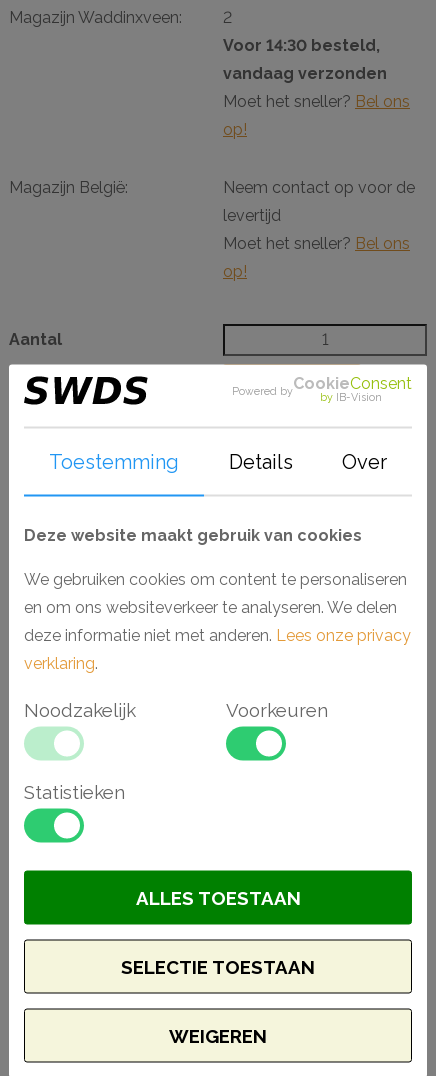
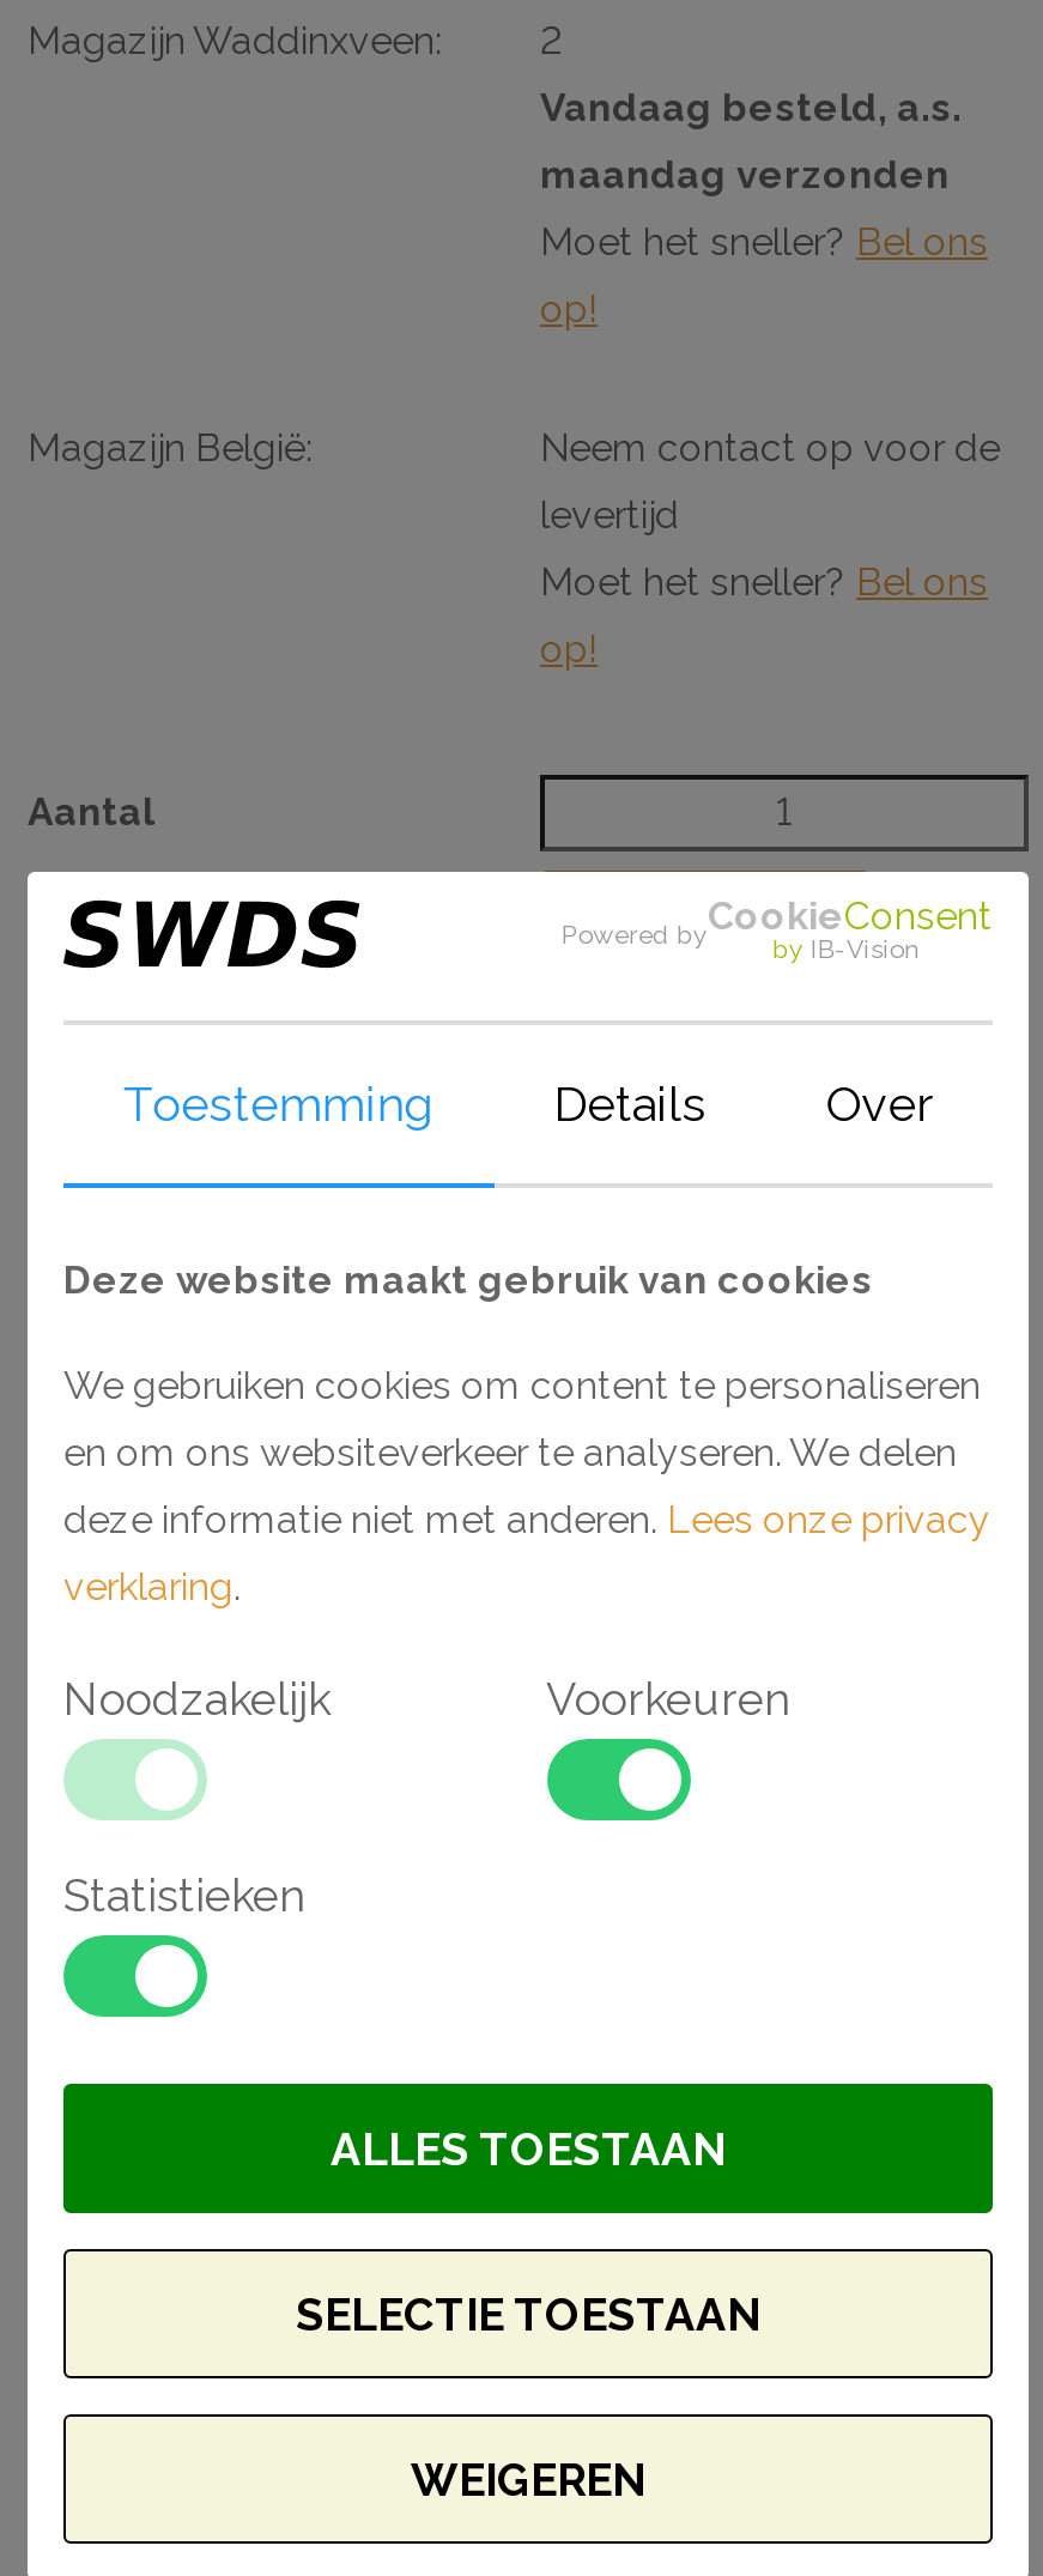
[223,36,380,55] Voor 14:30 besteld, -> [540,85,962,130] Vandaag besteld, a.s.
[223,64,387,83] vandaag verzonden -> [540,152,950,197] maandag verzonden

